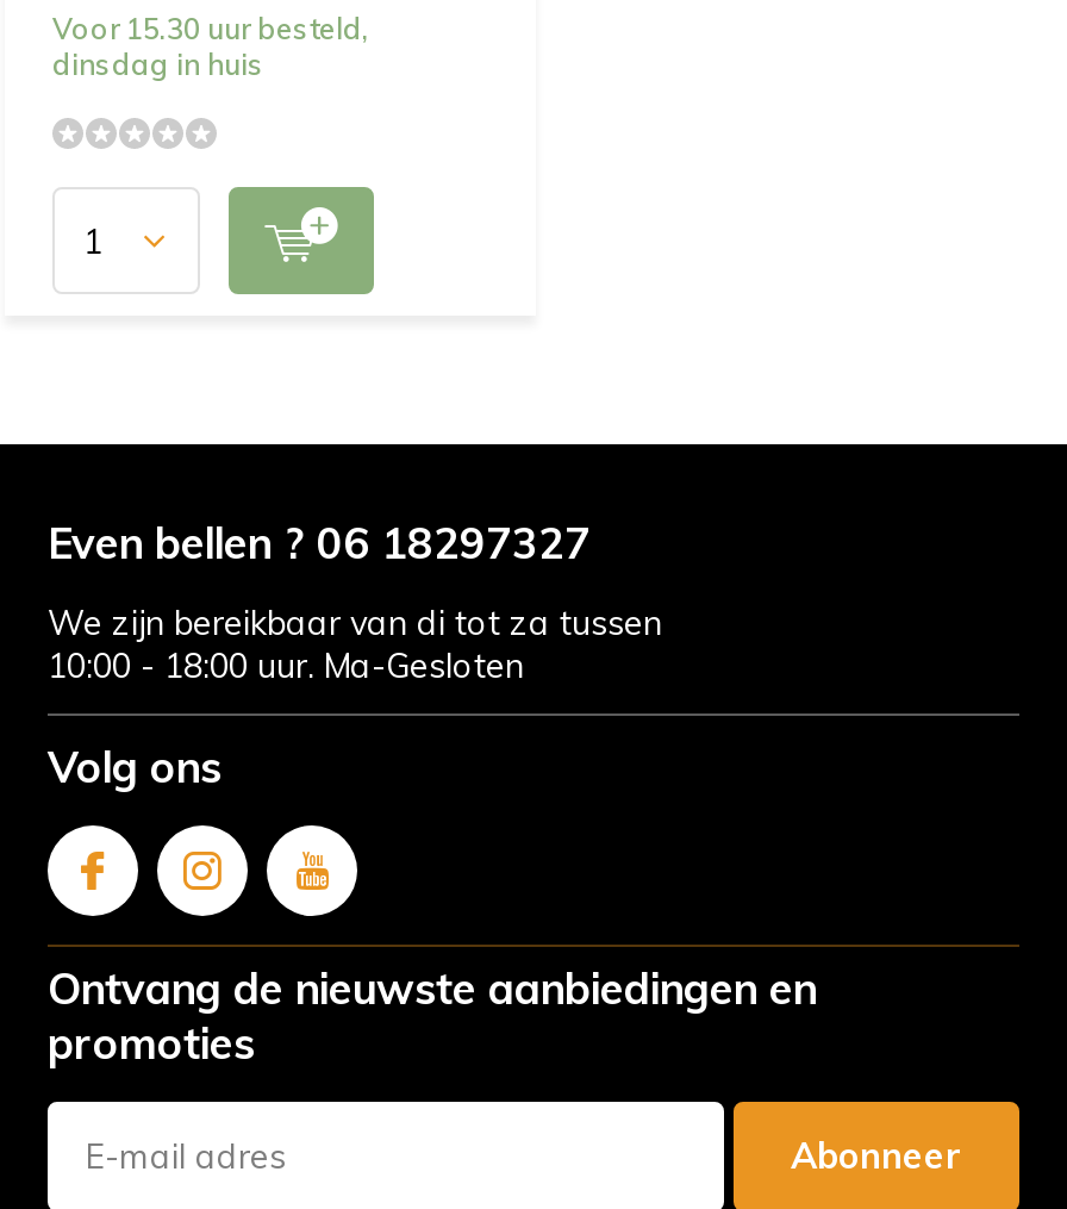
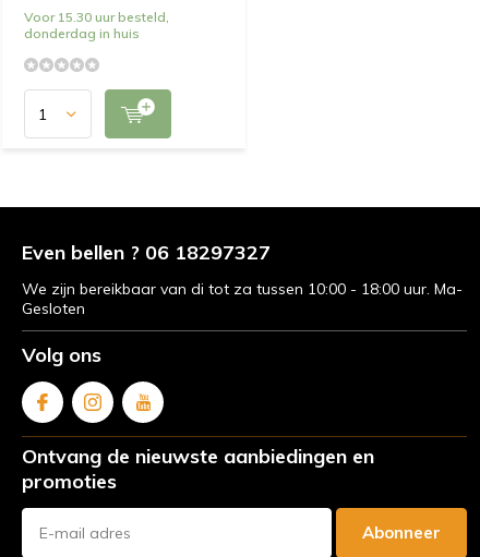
[52,46,264,82] dinsdag in huis -> [24,25,140,41] donderdag in huis

